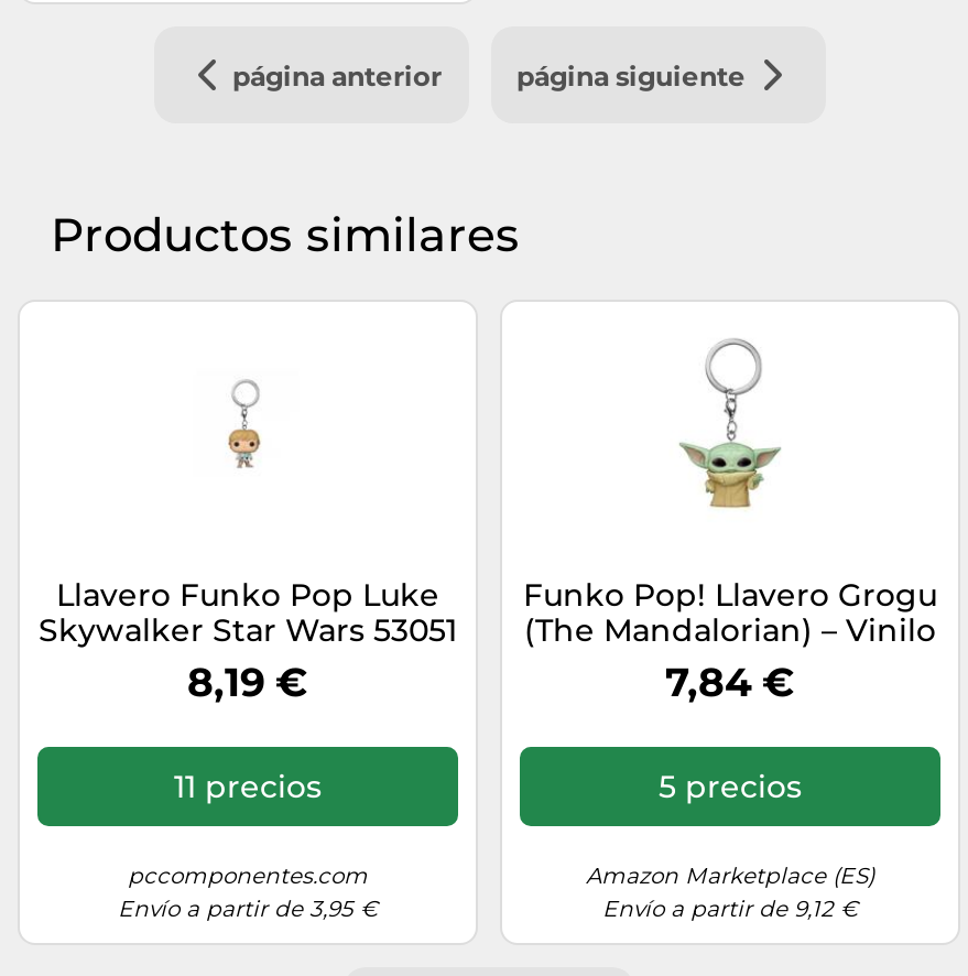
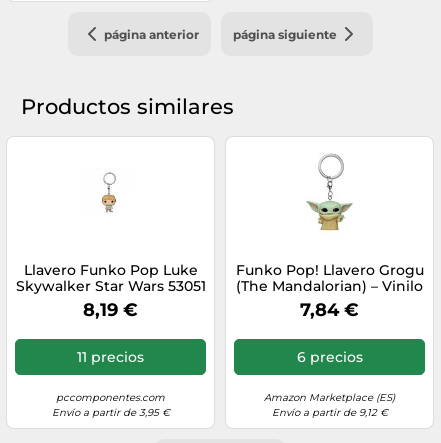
[659,766,802,806] 5 precios -> [296,348,362,366] 6 precios

